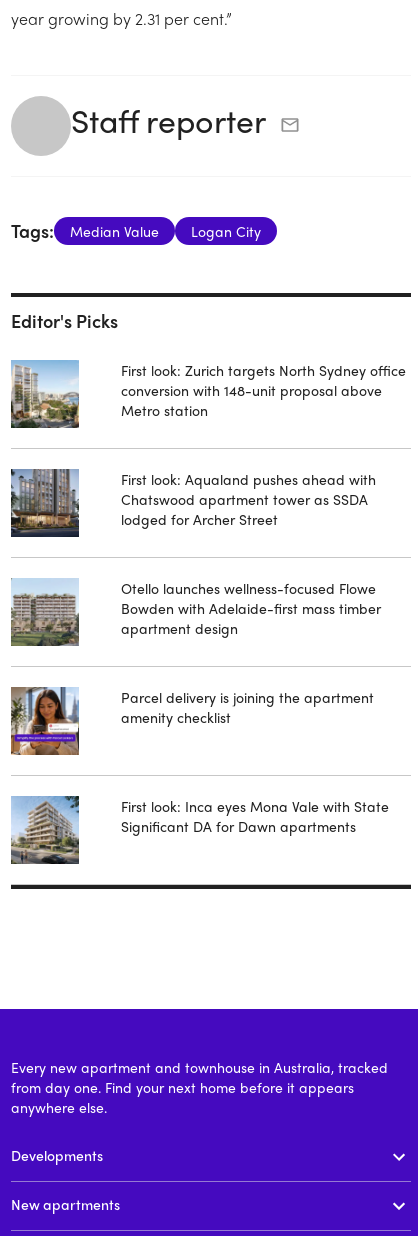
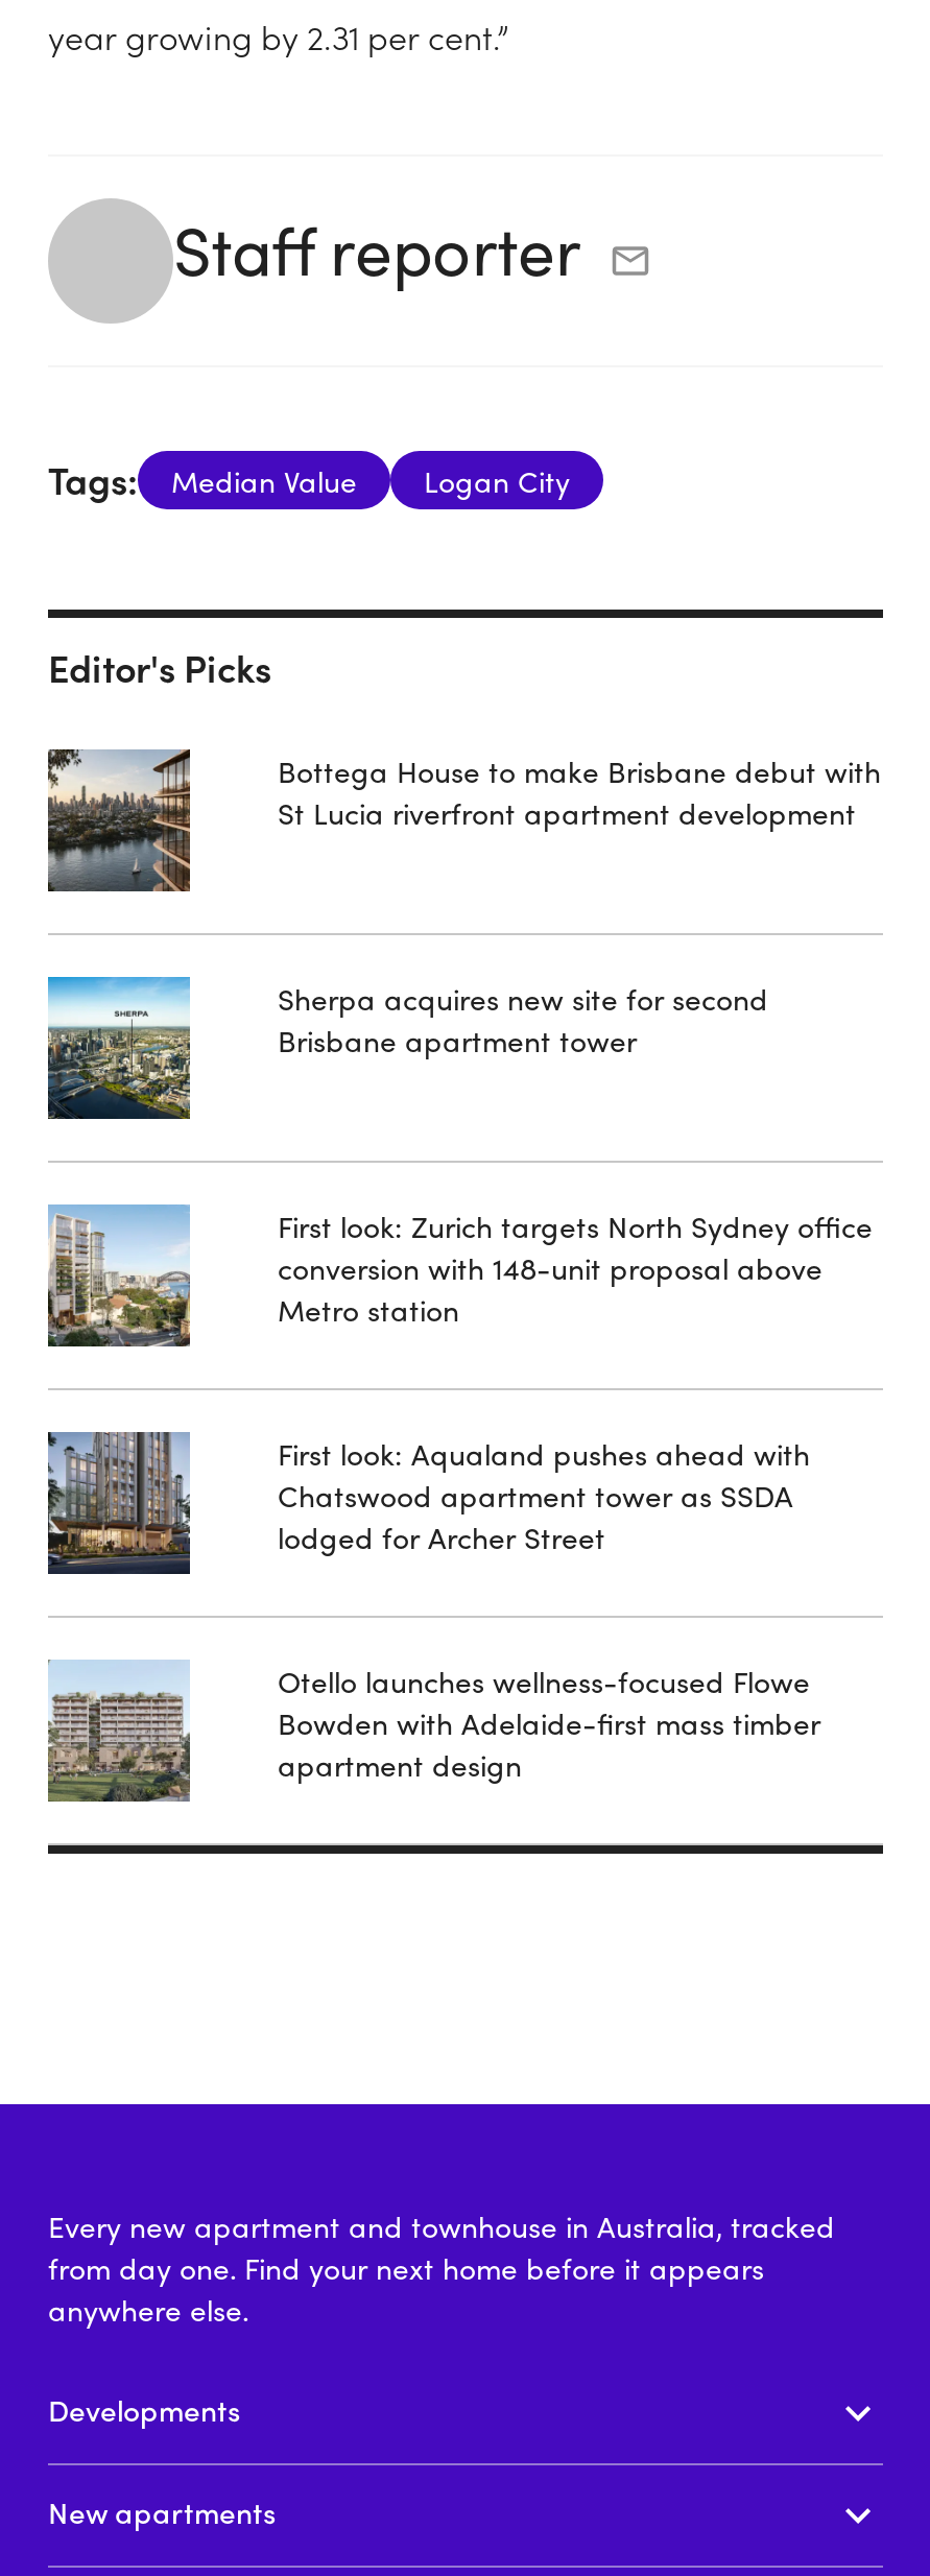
none -> [46,747,192,891] [image]
none -> [46,975,190,1119] [image]
none -> [278,750,881,834] Bottega House to make Brisbane debut with | St Lucia riverfront apartment development
none -> [278,978,768,1062] Sherpa acquires new site for second | Brisbane apartment tower
moved [9,359,406,637] -> [44,1206,873,1786]: [image] | First look: Zurich targets North Sydney office | conversion with 148-unit proposal above | ... | Bowden with Adelaide-first mass timber | apartment design
[10,687,79,756] [image] -> none
[121,686,374,726] Parcel delivery is joining the apartment | amenity checklist -> none
[11,795,80,865] [image] -> none
[121,795,389,835] First look: Inca eyes Mona Vale with State | Significant DA for Dawn apartments -> none

